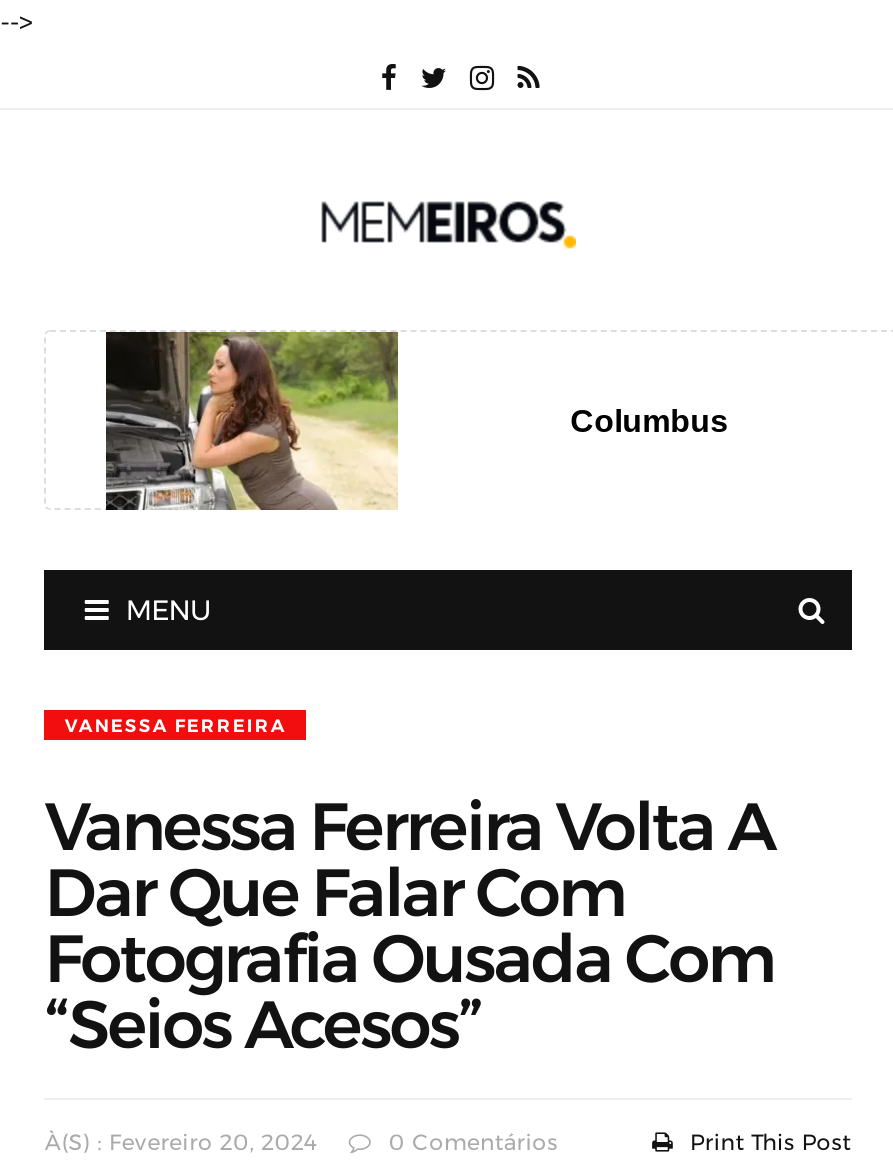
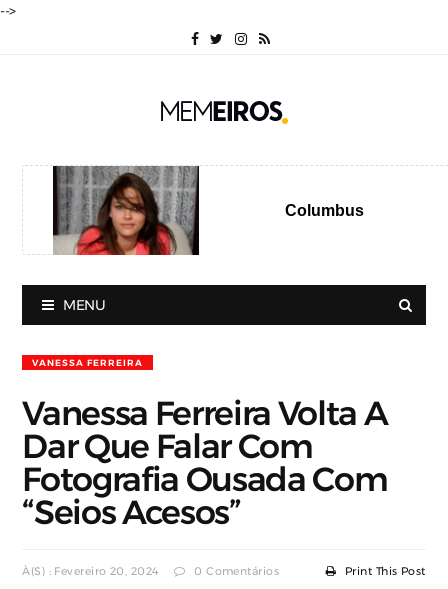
[106,332,400,512] [image] -> [53,166,200,256] [image]

